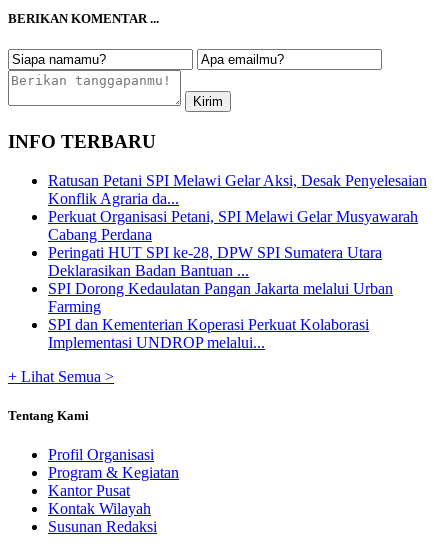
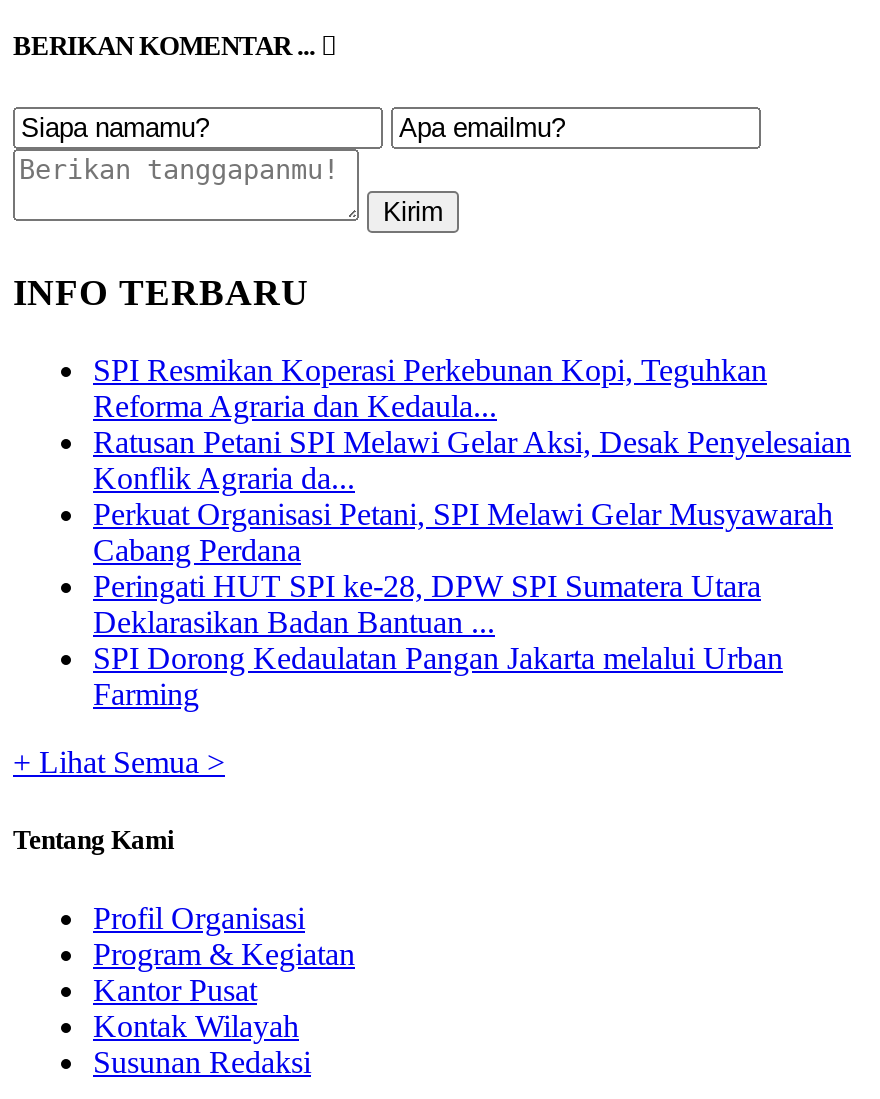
none -> [93,353,767,423] SPI Resmikan Koperasi Perkebunan Kopi, Teguhkan | Reforma Agraria dan Kedaula...
moved [48,172,427,315] -> [93,425,851,711]: Ratusan Petani SPI Melawi Gelar Aksi, Desak Penyelesaian | Konflik Agraria da... | Perkuat Organisasi Petani, SPI Melawi Gelar Musyawarah | Cabang Perdana | Peringati HUT SPI ke-28, DPW SPI Sumatera Utara | Deklarasikan Badan Bantuan ... | SPI Dorong Kedaulatan Pangan Jakarta melalui Urban | Farming
[48,316,369,351] SPI dan Kementerian Koperasi Perkuat Kolaborasi | Implementasi UNDROP melalui... -> none

